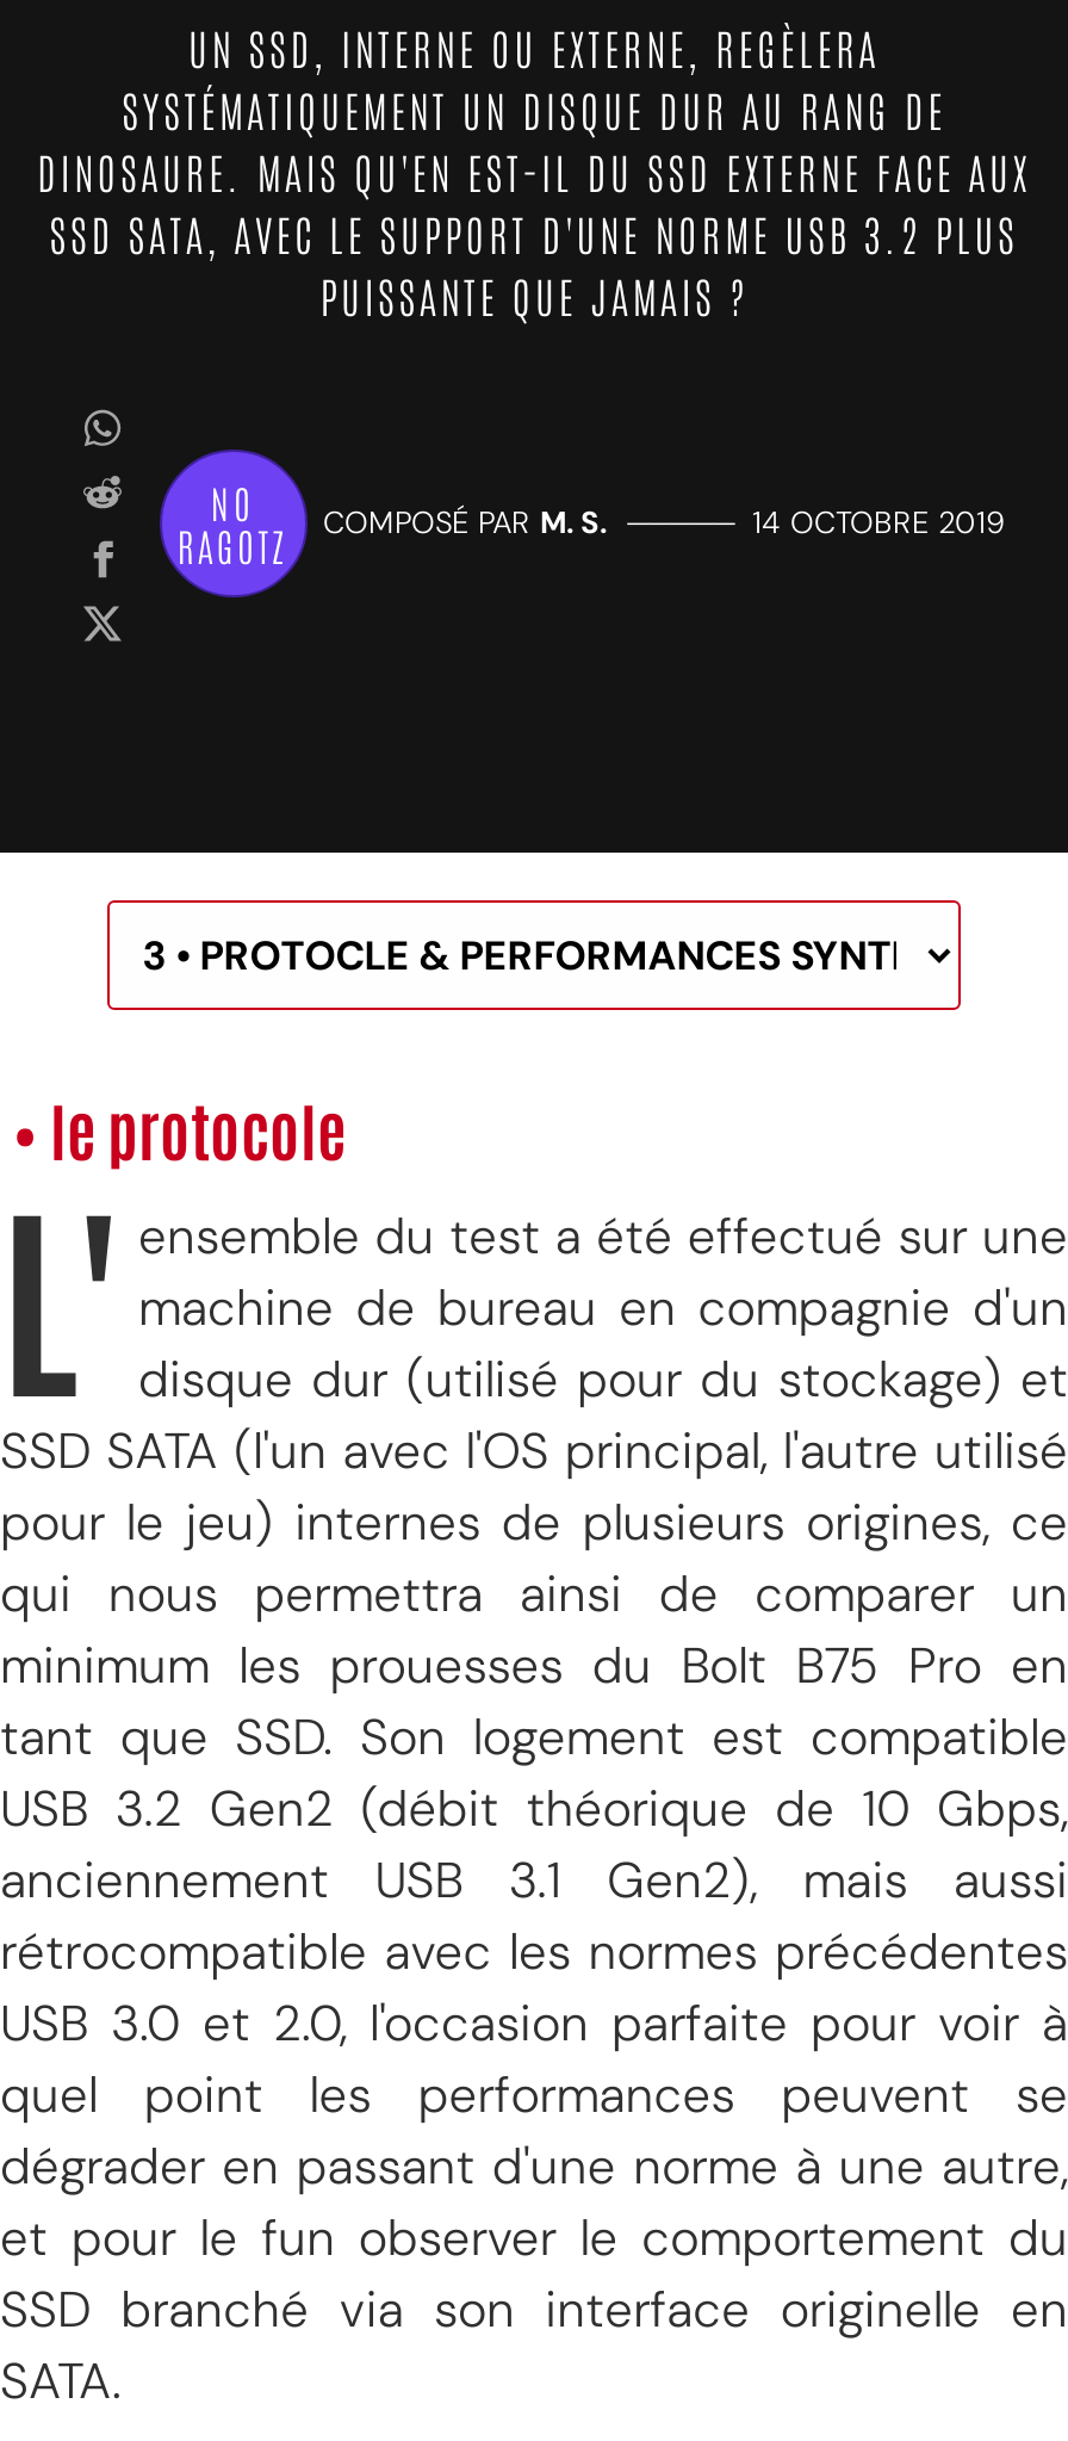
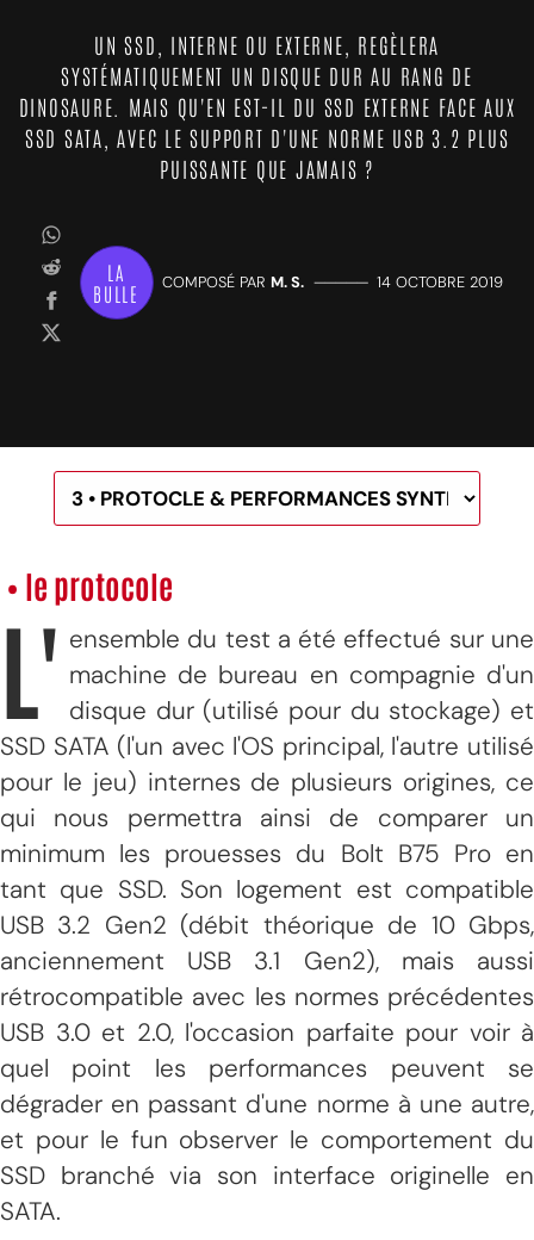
[177,478,288,569] NO | RAGOTZ -> [93,260,139,305] LA | BULLE

